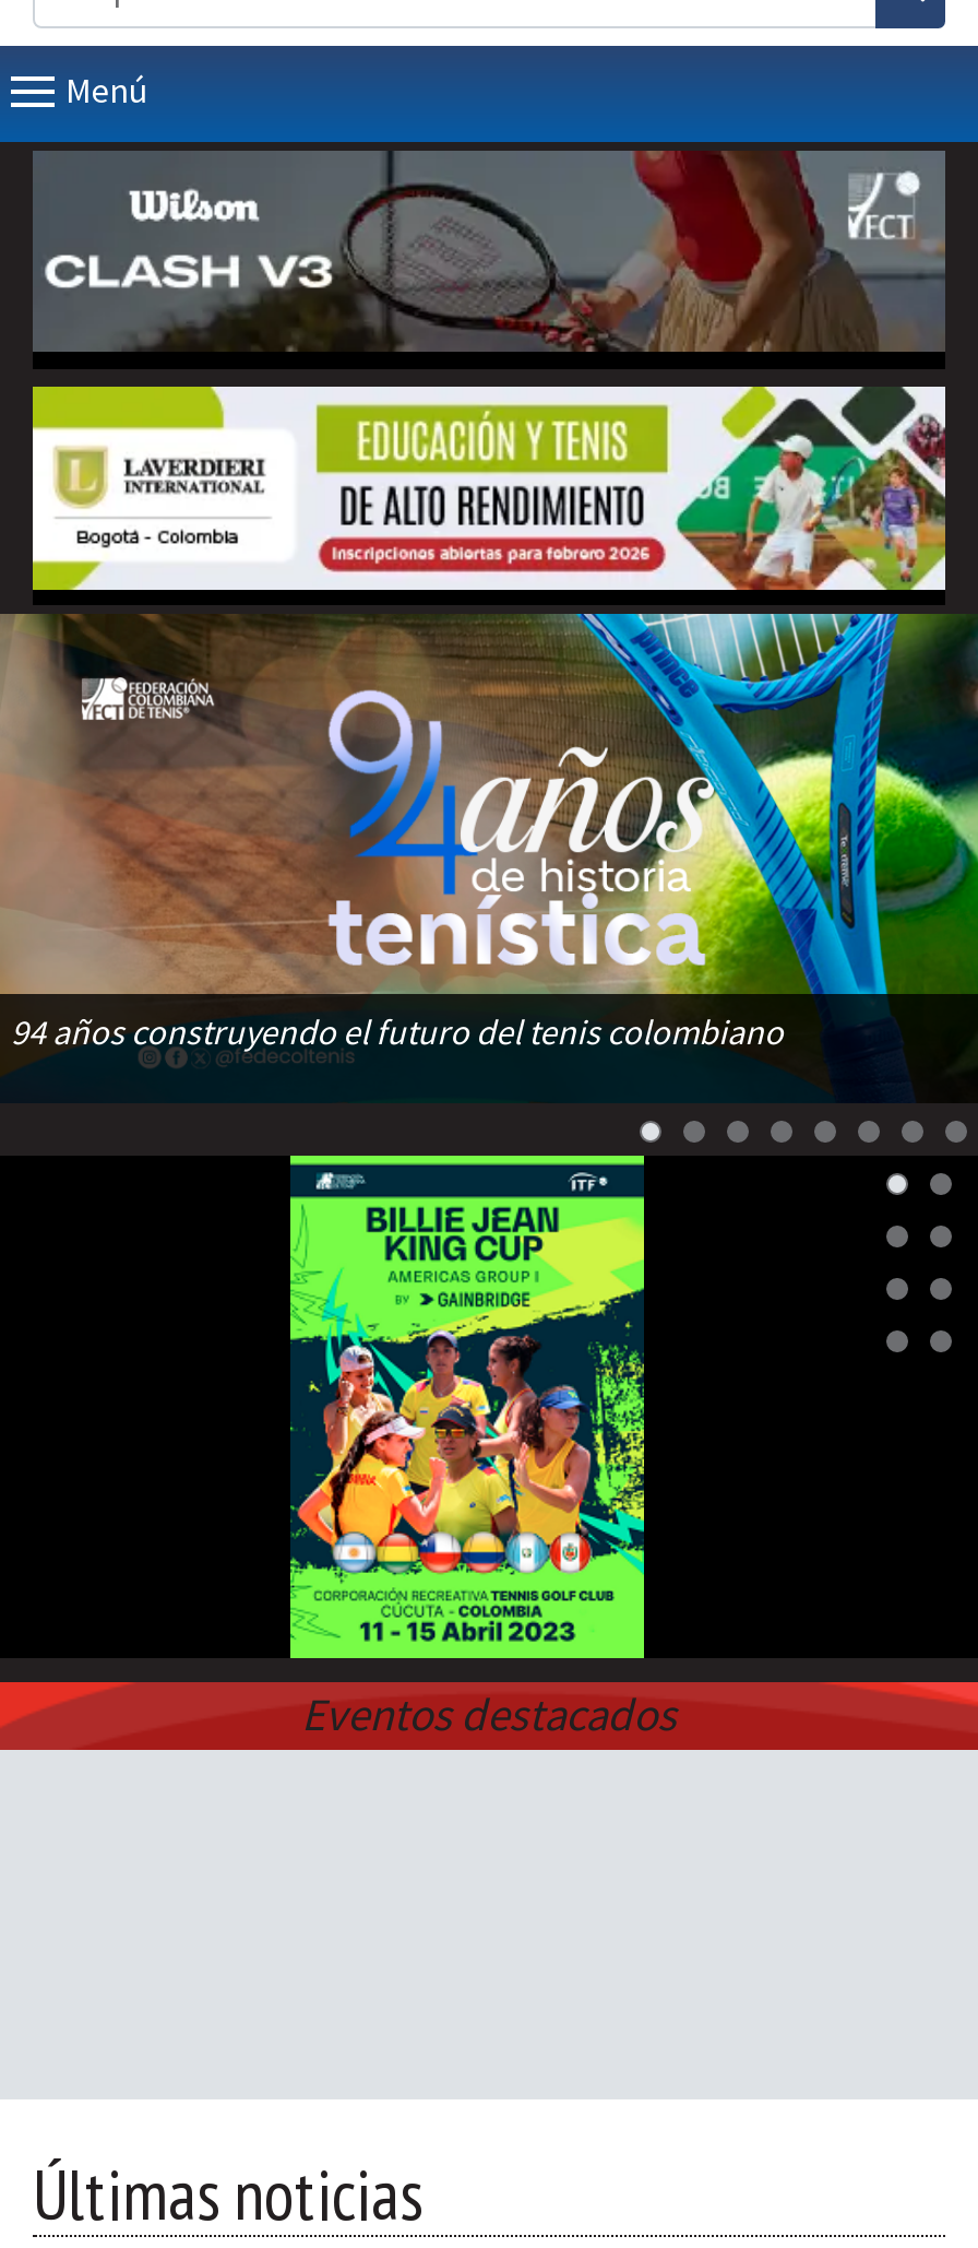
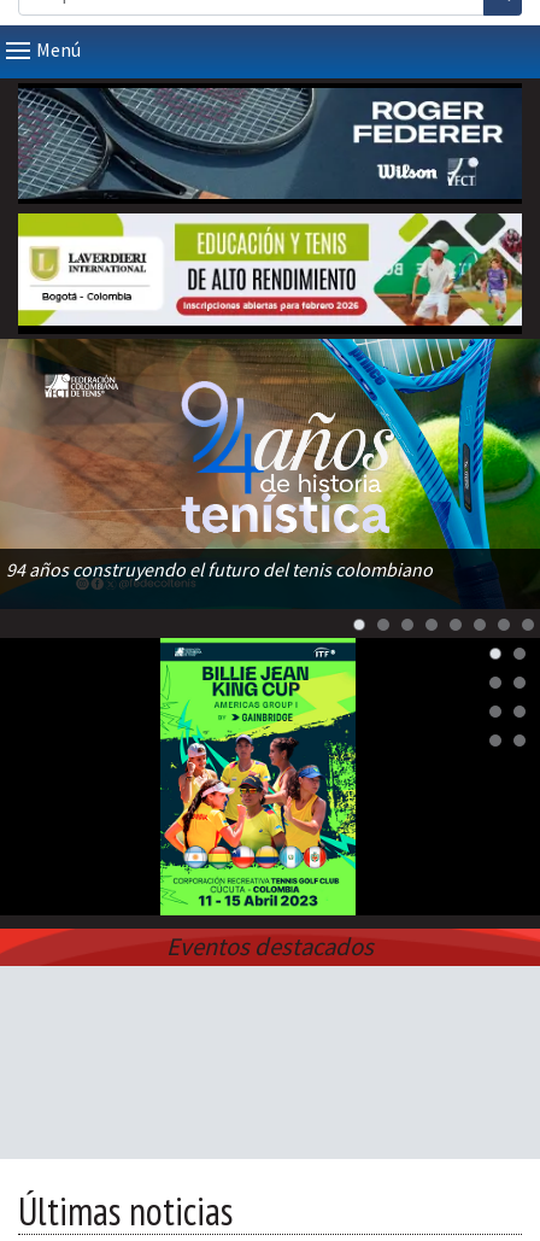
[33,151,945,360] [image] -> [18,83,522,200] [image]

